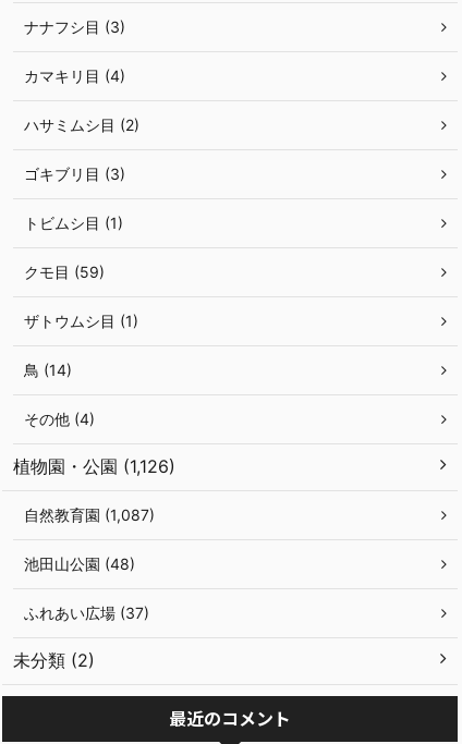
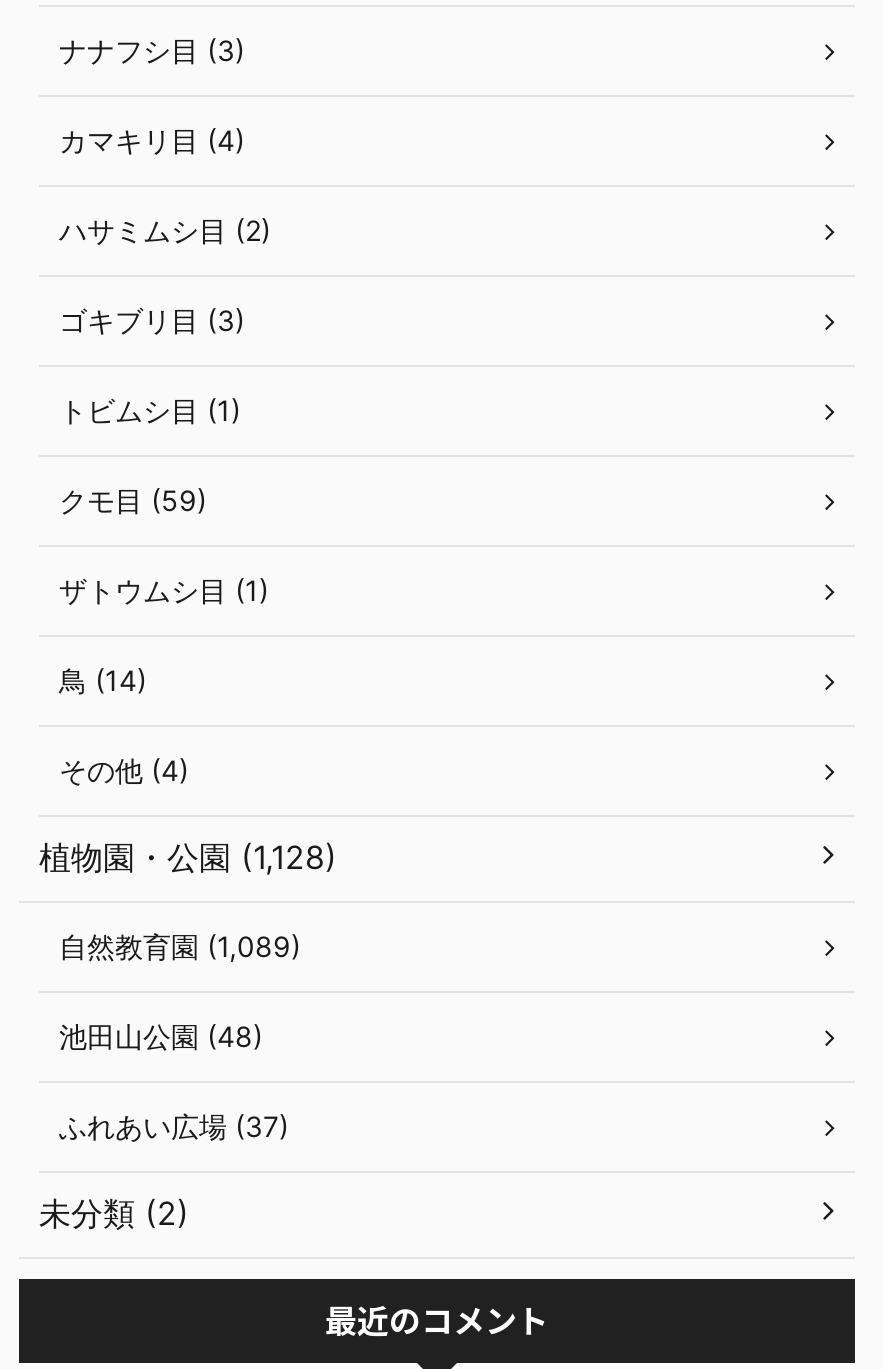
[13,455,175,477] 植物園・公園 (1,126) -> [39,838,337,878] 植物園・公園 (1,128)
[24,505,155,523] 自然教育園 (1,087) -> [59,930,301,964] 自然教育園 (1,089)

